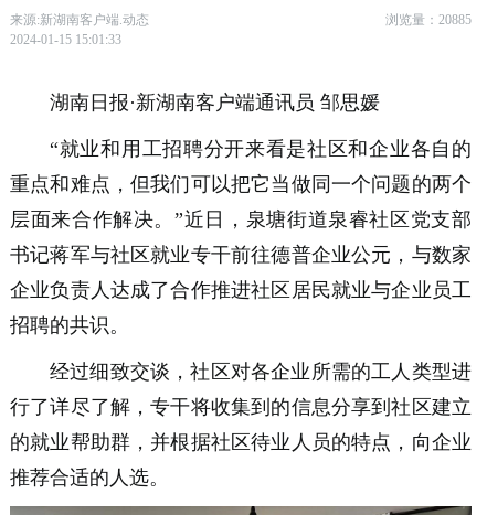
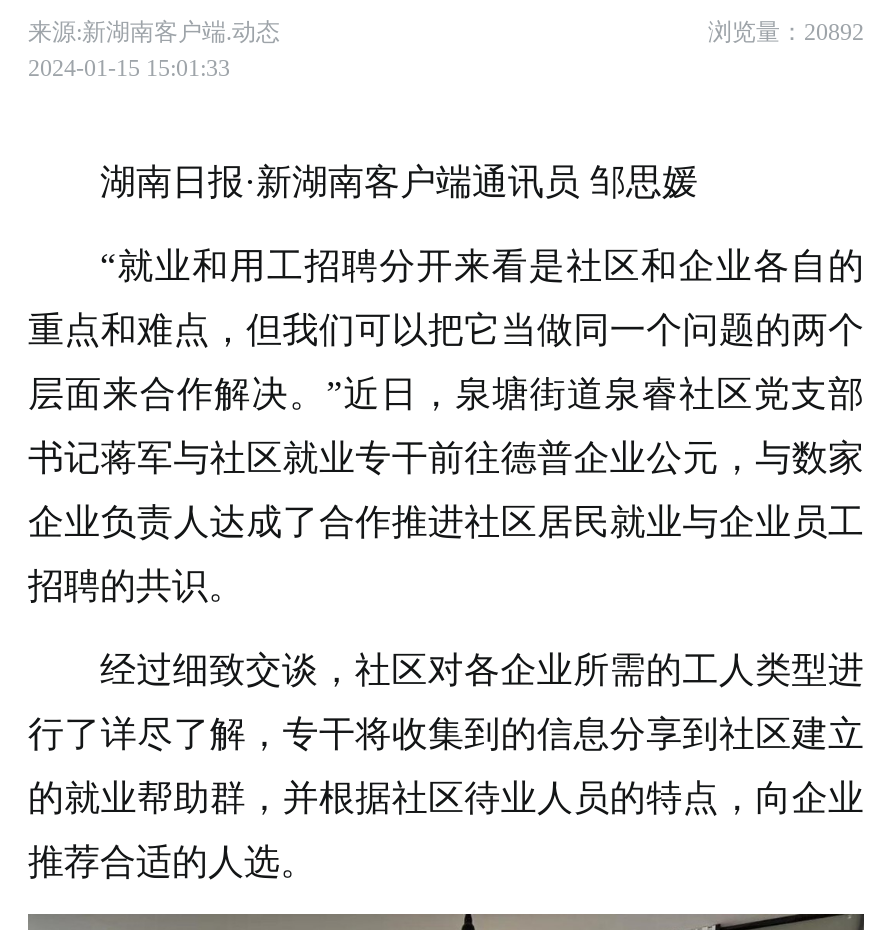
[385,12,472,28] 浏览量：20885 -> [708,18,864,46] 浏览量：20892

